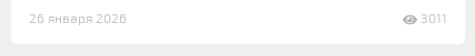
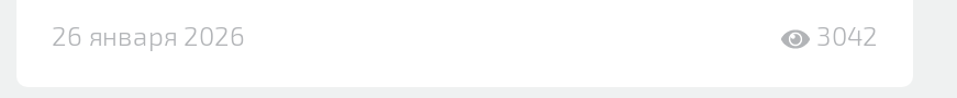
[420,10,447,25] 3011 -> [816,20,878,50] 3042

